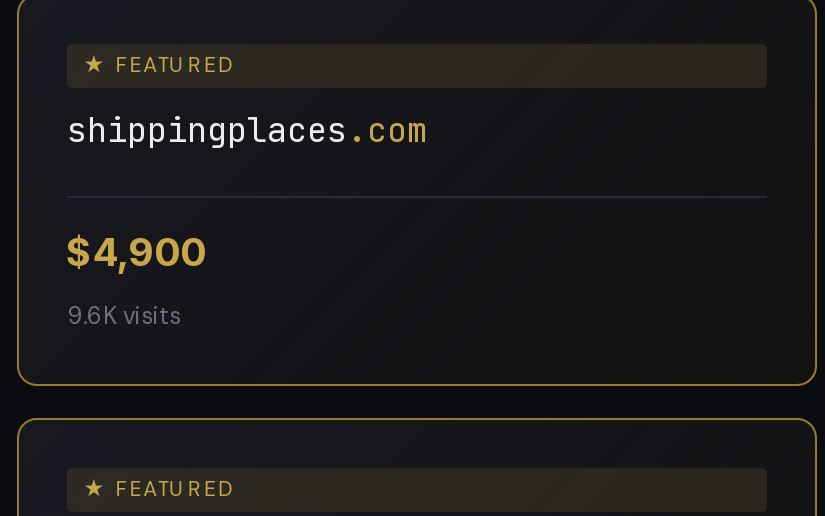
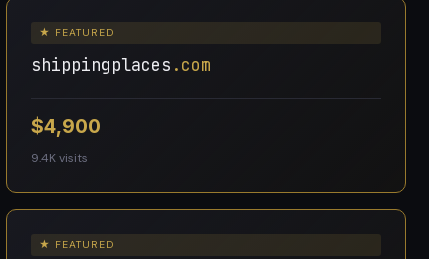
[67,300,181,332] 9.6K visits -> [31,150,88,166] 9.4K visits

